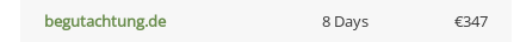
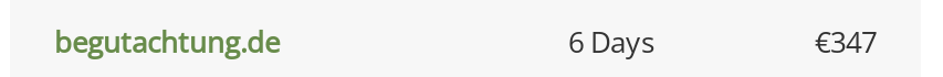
[321,10,368,32] 8 Days -> [568,22,654,62] 6 Days

